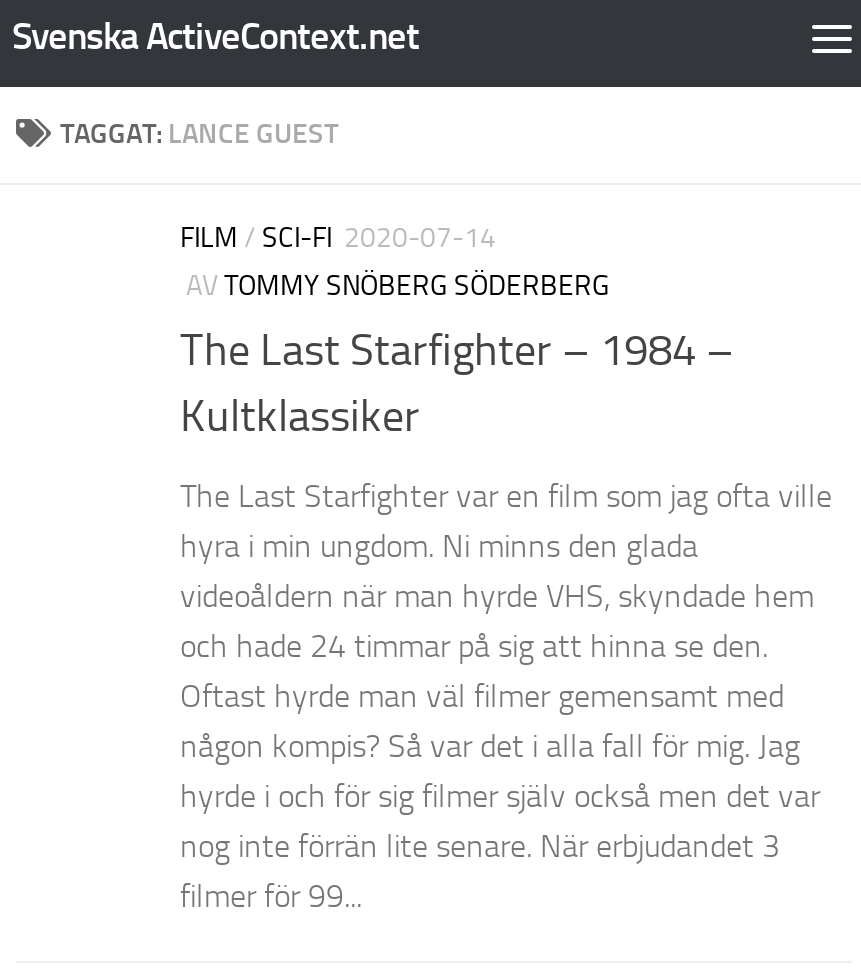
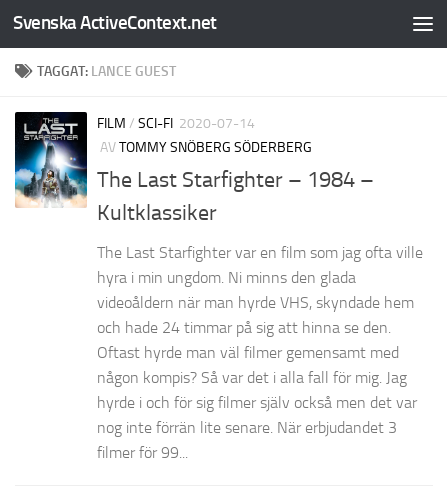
none -> [14,111,88,208] [image]

